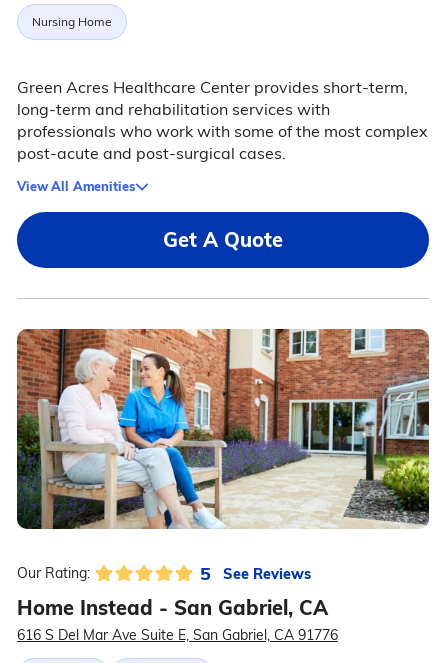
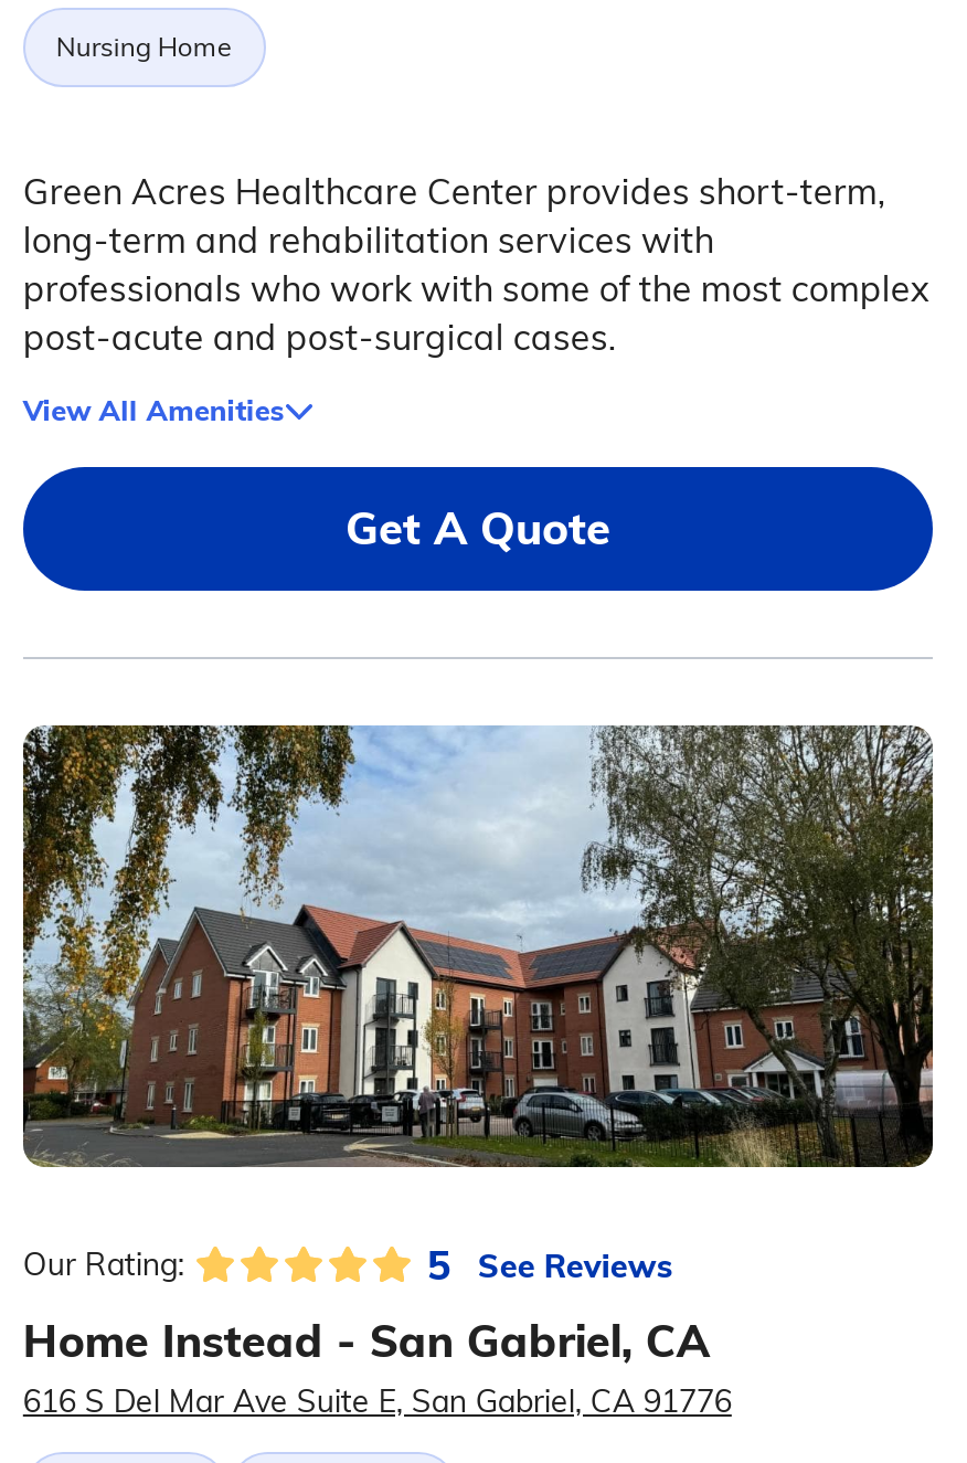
[16,328,430,529] [image] -> [21,723,935,1169] [image]

